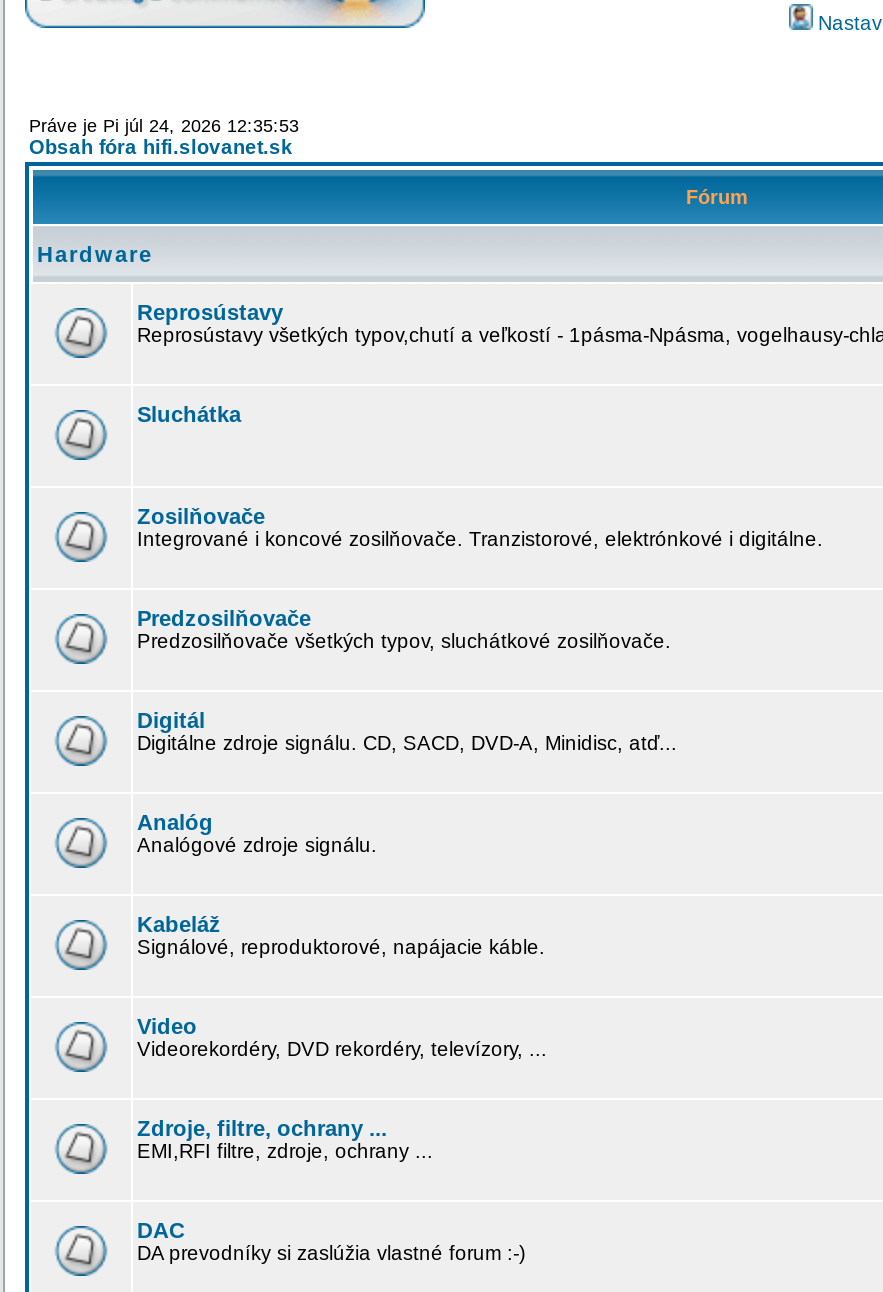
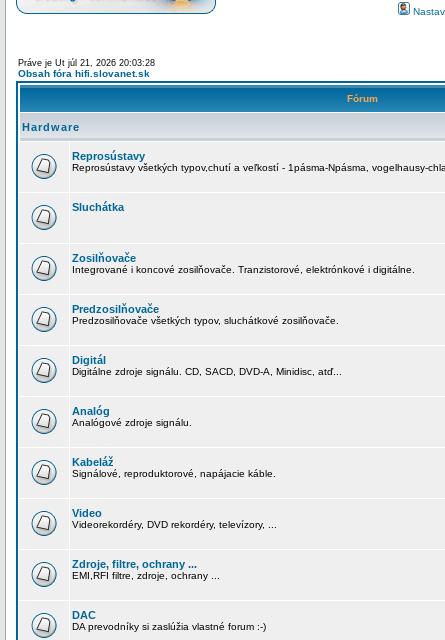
[29,116,299,136] Práve je Pi júl 24, 2026 12:35:53 -> [18,58,155,68] Práve je Ut júl 21, 2026 20:03:28

